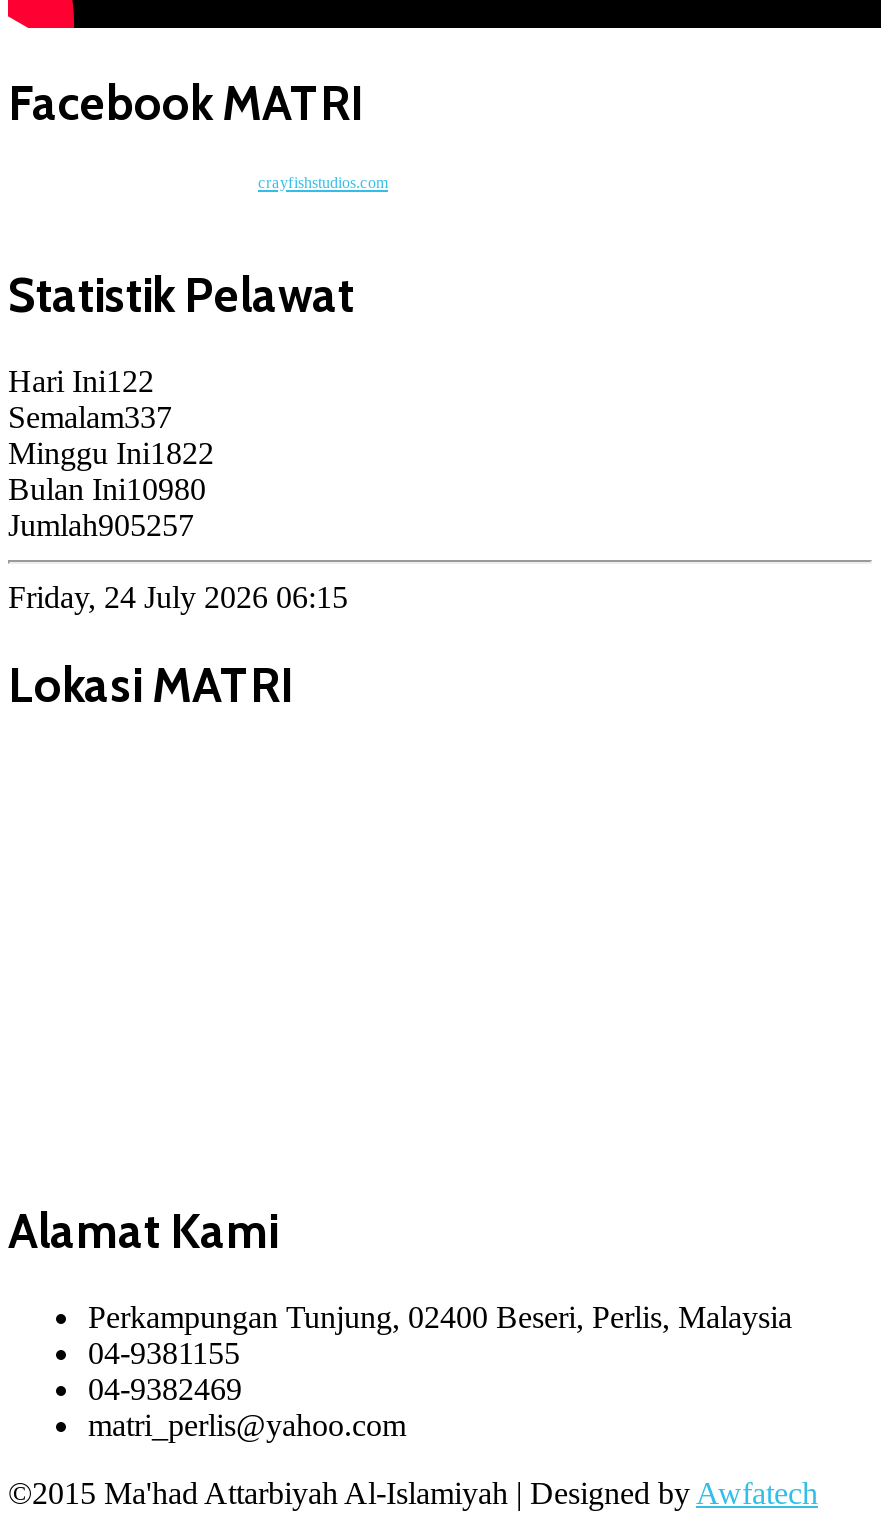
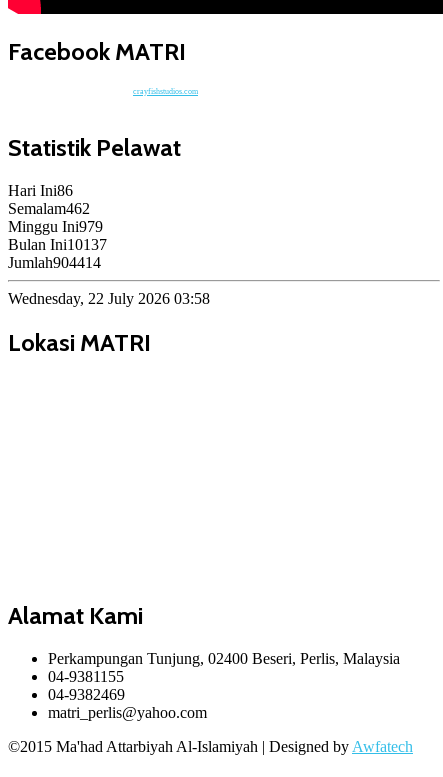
[8,364,154,398] Hari Ini122 -> [8,182,73,199] Hari Ini86
[8,400,172,434] Semalam337 -> [8,200,90,217] Semalam462
[8,436,214,470] Minggu Ini1822 -> [8,218,103,235] Minggu Ini979
[8,472,206,506] Bulan Ini10980 -> [8,236,107,253] Bulan Ini10137
[8,508,194,542] Jumlah905257 -> [8,254,101,271] Jumlah904414
[8,580,348,614] Friday, 24 July 2026 06:15 -> [8,290,210,307] Wednesday, 22 July 2026 03:58

